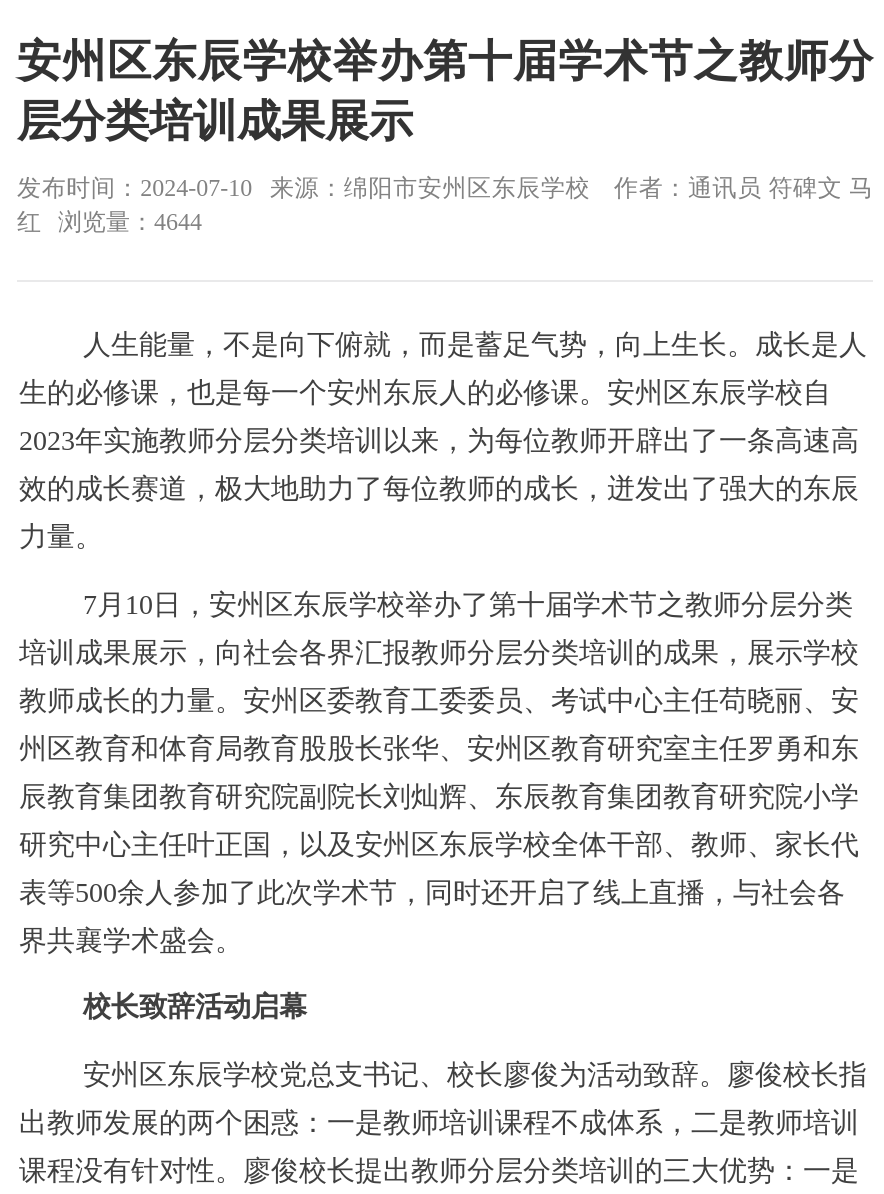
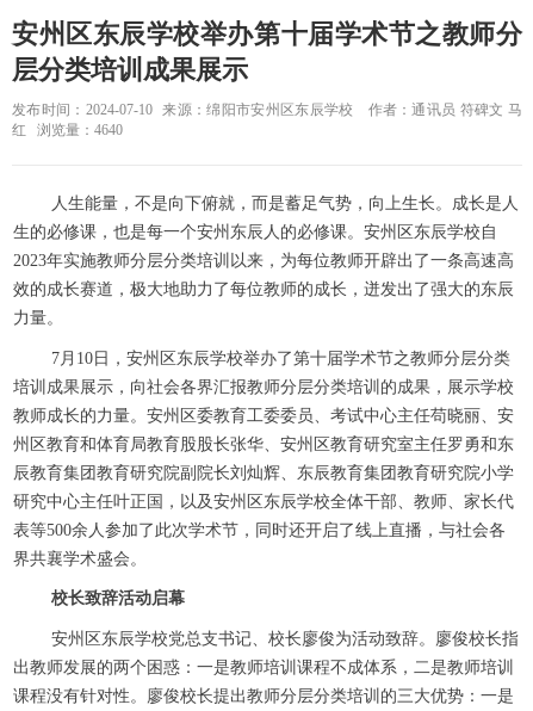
[17,208,202,236] 红 浏览量：4644 -> [12,122,122,138] 红 浏览量：4640

